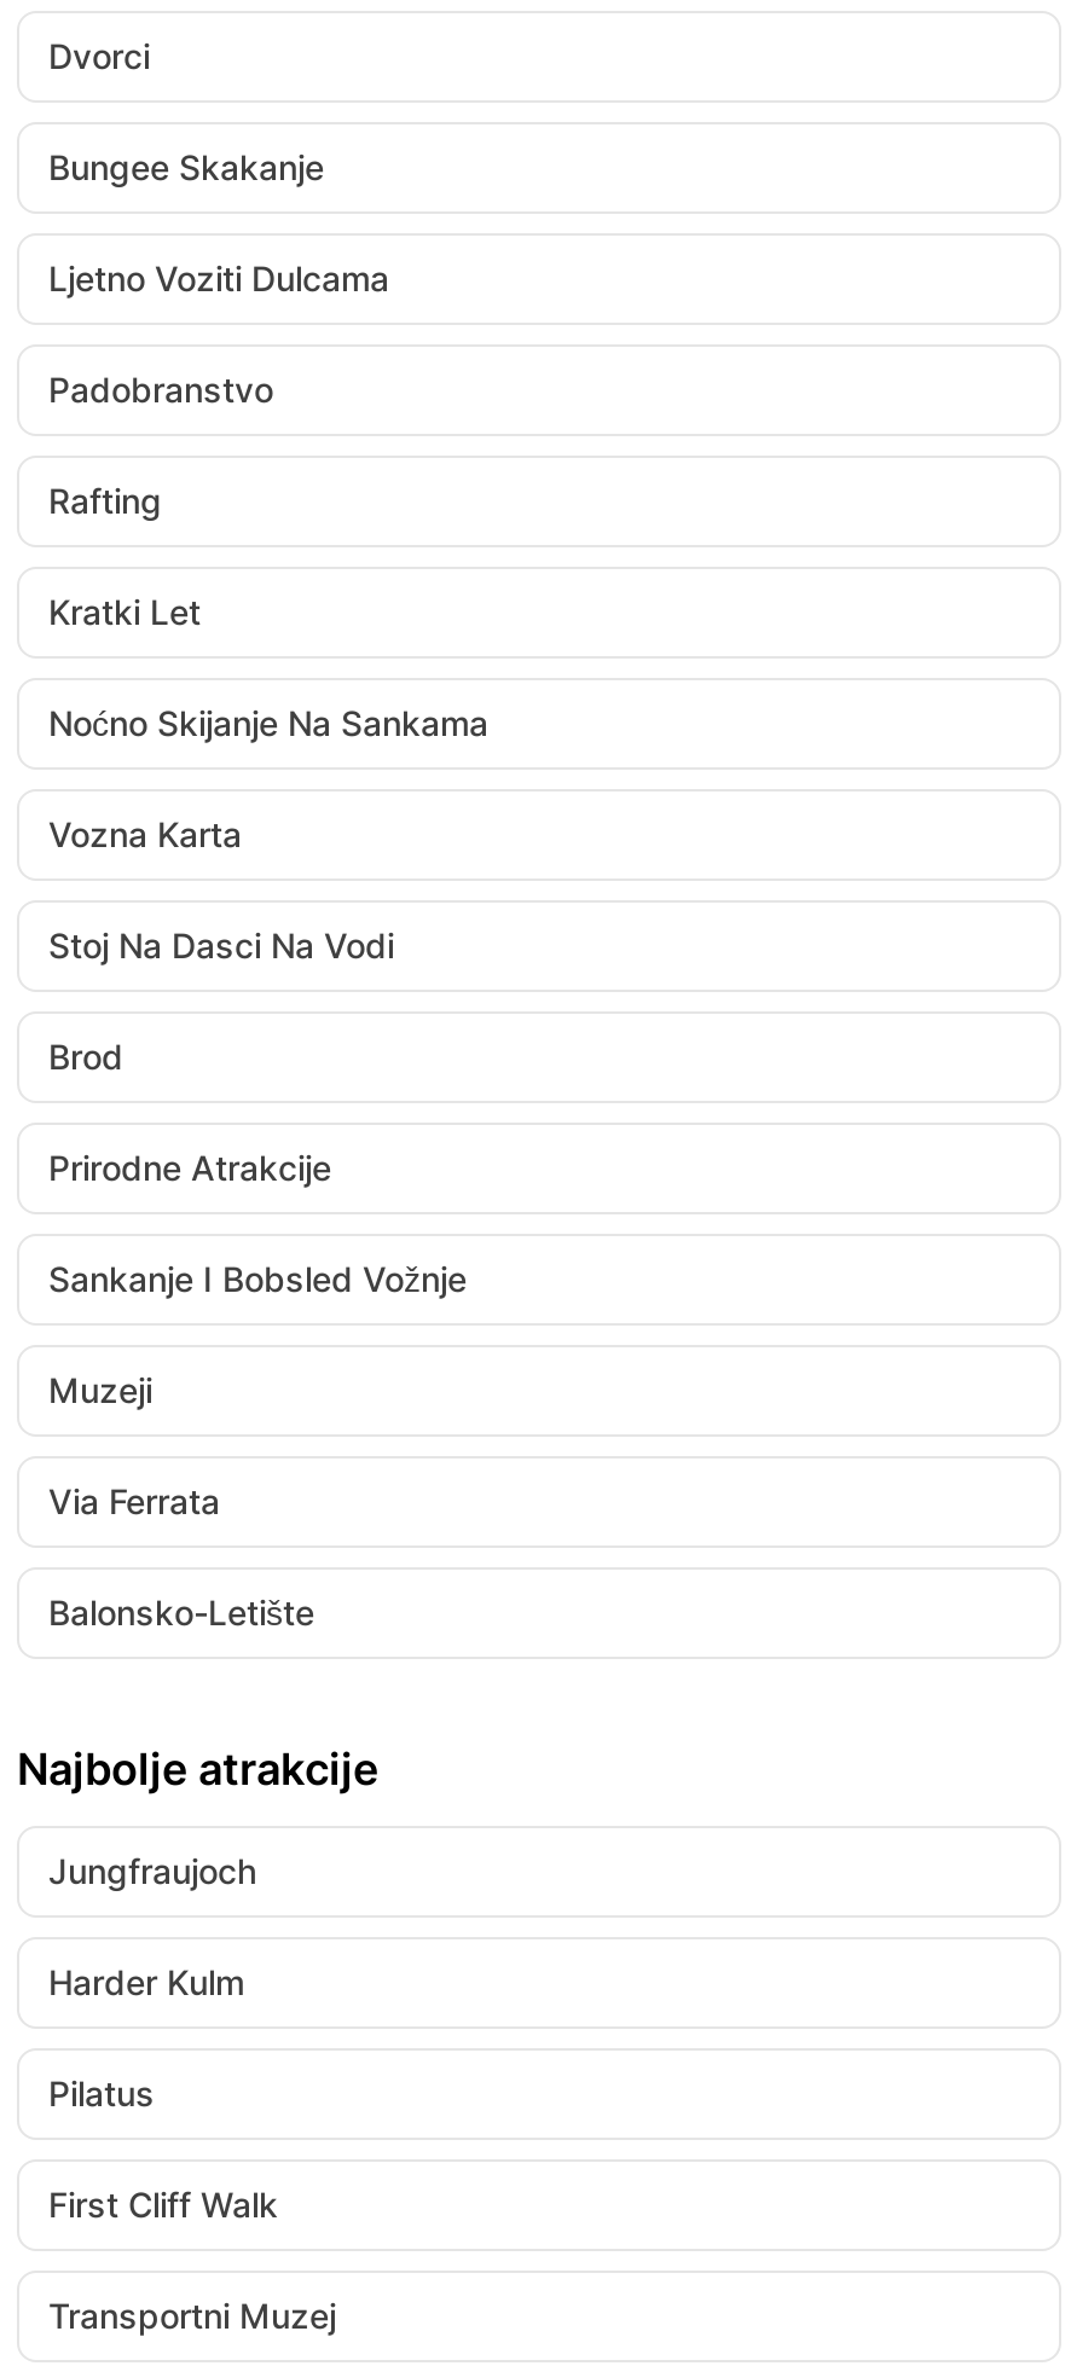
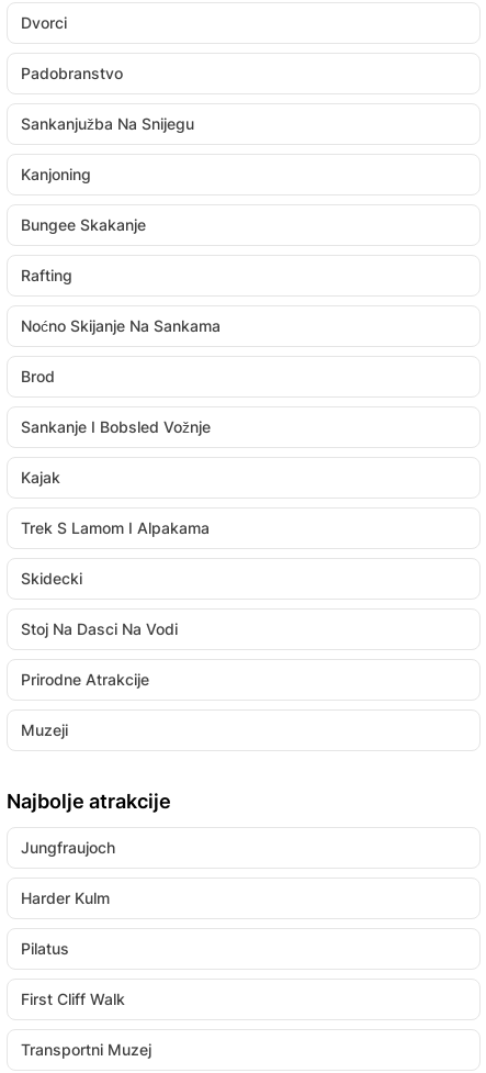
moved [48,146,324,187] -> [21,215,146,234]: Bungee Skakanje
[48,257,389,298] Ljetno Voziti Dulcama -> none
moved [48,369,273,410] -> [21,64,123,82]: Padobranstvo
none -> [21,114,194,183] Sankanjužba Na Snijegu | Kanjoning
moved [48,480,162,521] -> [21,266,72,284]: Rafting
[48,591,201,632] Kratki Let -> none
[48,813,242,854] Vozna Karta -> none
moved [48,924,394,965] -> [21,619,178,638]: Stoj Na Dasci Na Vodi
moved [48,1036,123,1077] -> [21,367,55,385]: Brod
moved [48,1147,331,1188] -> [21,670,149,689]: Prirodne Atrakcije
moved [48,1258,467,1299] -> [21,417,211,436]: Sankanje I Bobsled Vožnje
none -> [21,468,210,588] Kajak | Trek S Lamom I Alpakama | Skidecki
moved [48,1369,152,1410] -> [21,720,68,739]: Muzeji
[48,1480,314,1633] Via Ferrata | Balonsko-Letište -> none

